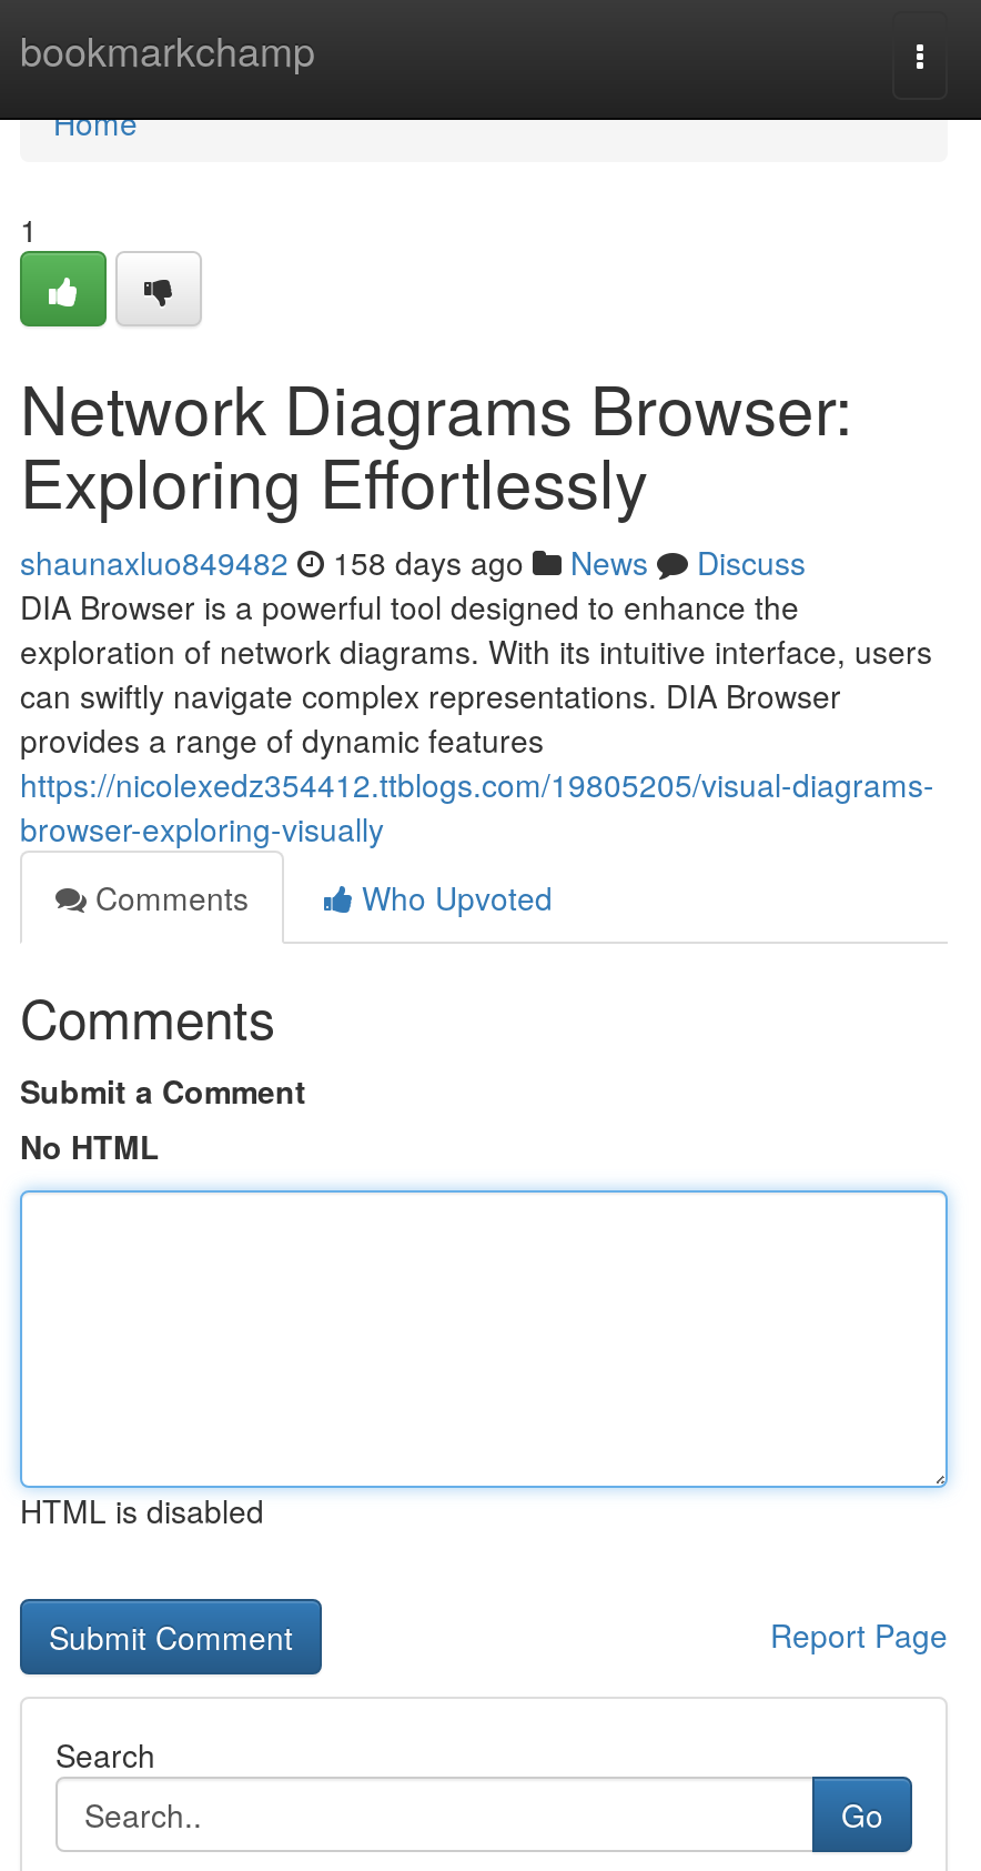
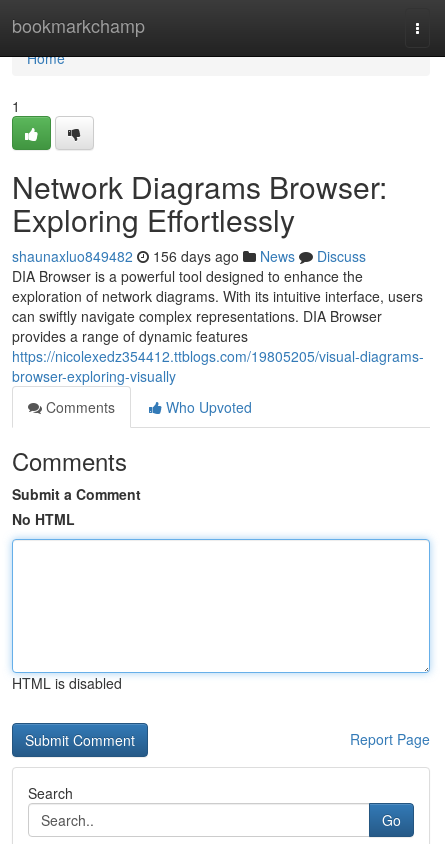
[20,540,806,584] shaunaxluo849482 158 days ago News Discuss -> [12,246,366,266] shaunaxluo849482 156 days ago News Discuss

